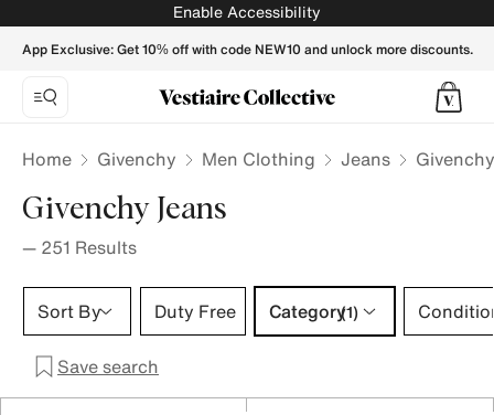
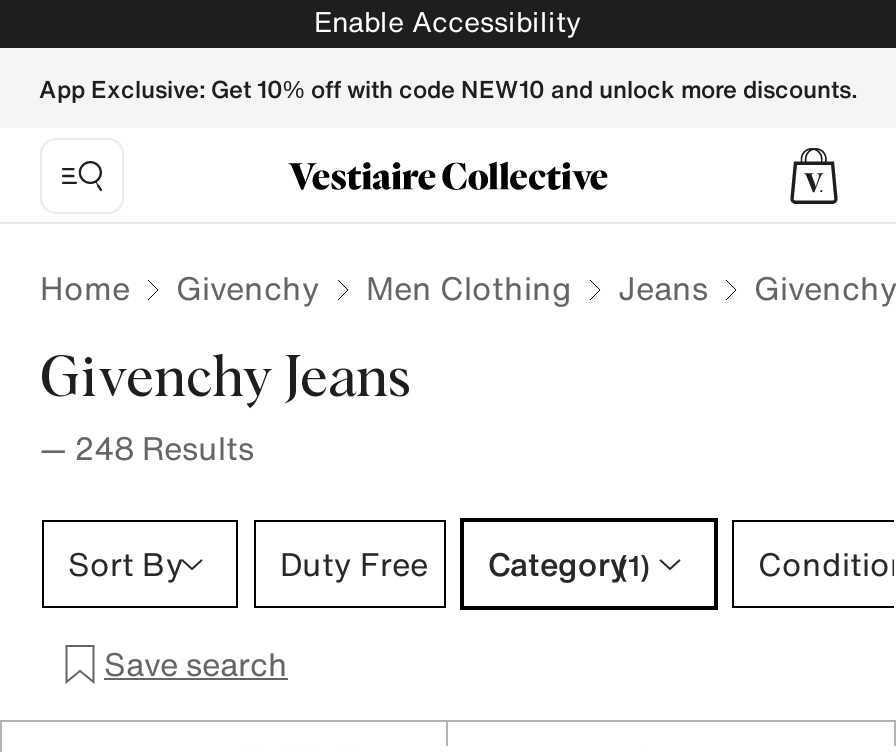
[22,234,137,260] — 251 Results -> [40,424,254,472] — 248 Results

